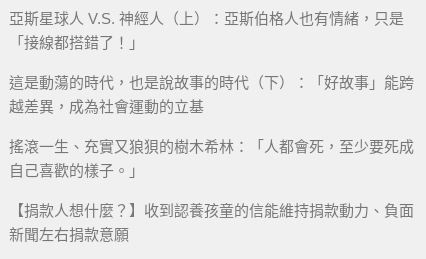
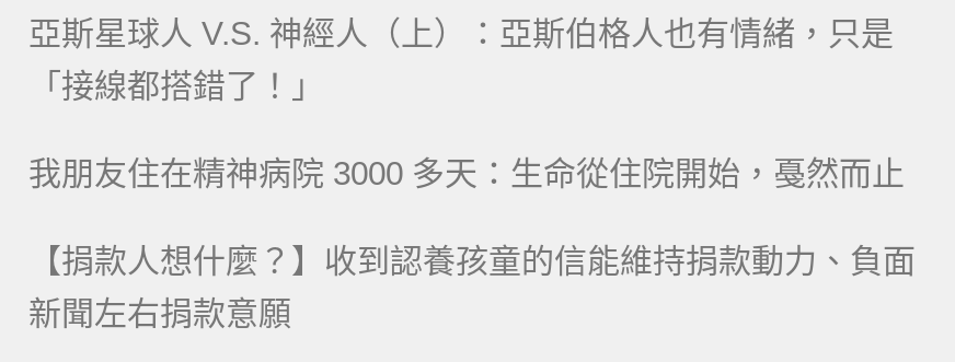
[9,74,414,179] 這是動蕩的時代，也是說故事的時代（下）：「好故事」能跨 | 越差異，成為社會運動的立基 | 搖滾一生、充實又狼狽的樹木希林：「人都會死，至少要死成 | 自己喜歡的樣子。」 -> [28,154,905,191] 我朋友住在精神病院 3000 多天：生命從住院開始，戞然而止

